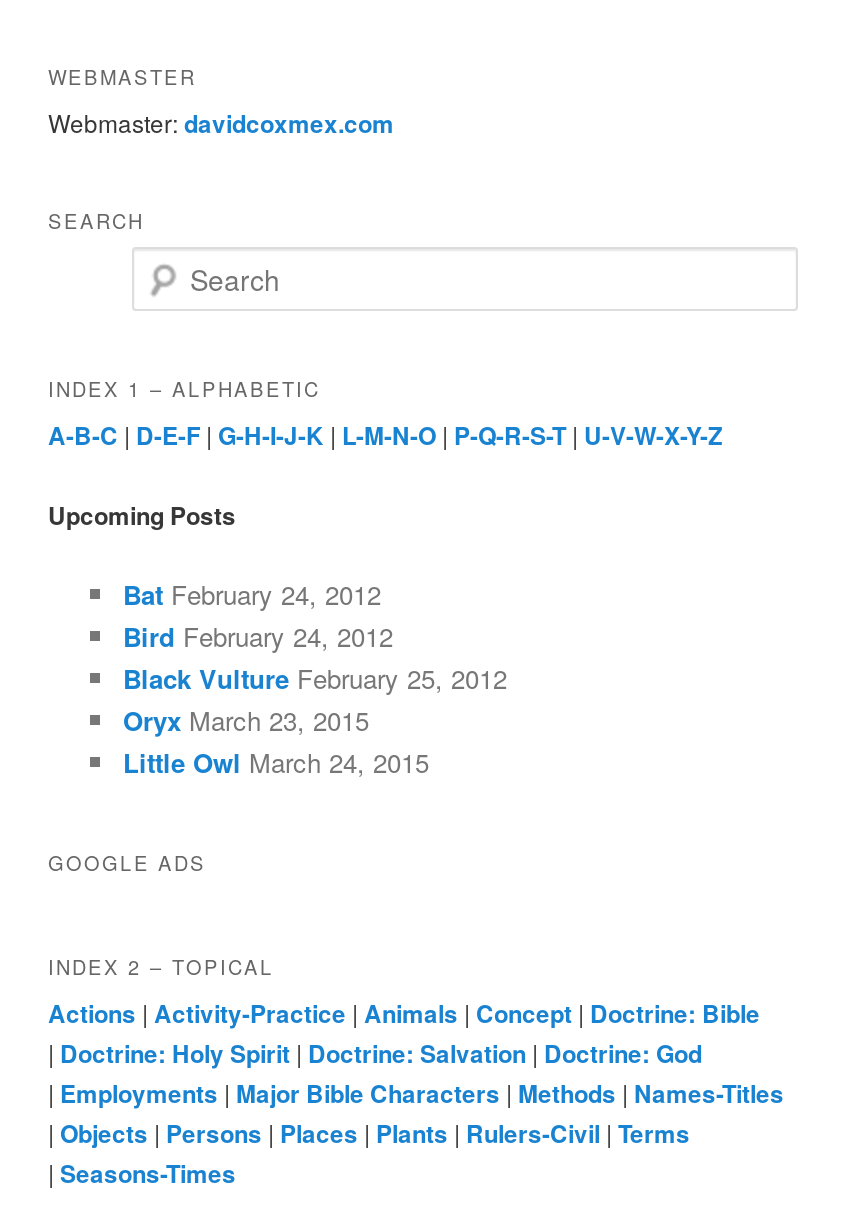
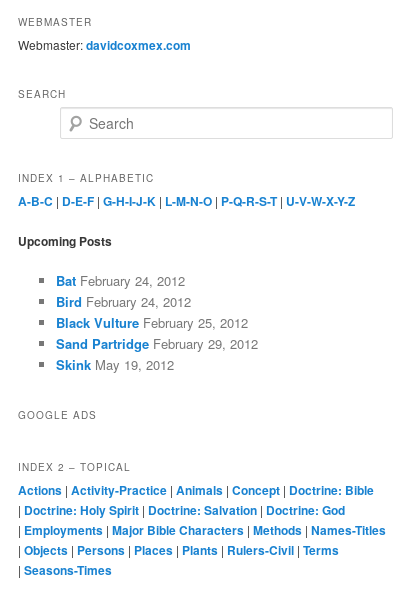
[123,702,429,782] Oryx March 23, 2015 | Little Owl March 24, 2015 -> [55,334,257,374] Sand Partridge February 29, 2012 | Skink May 19, 2012

